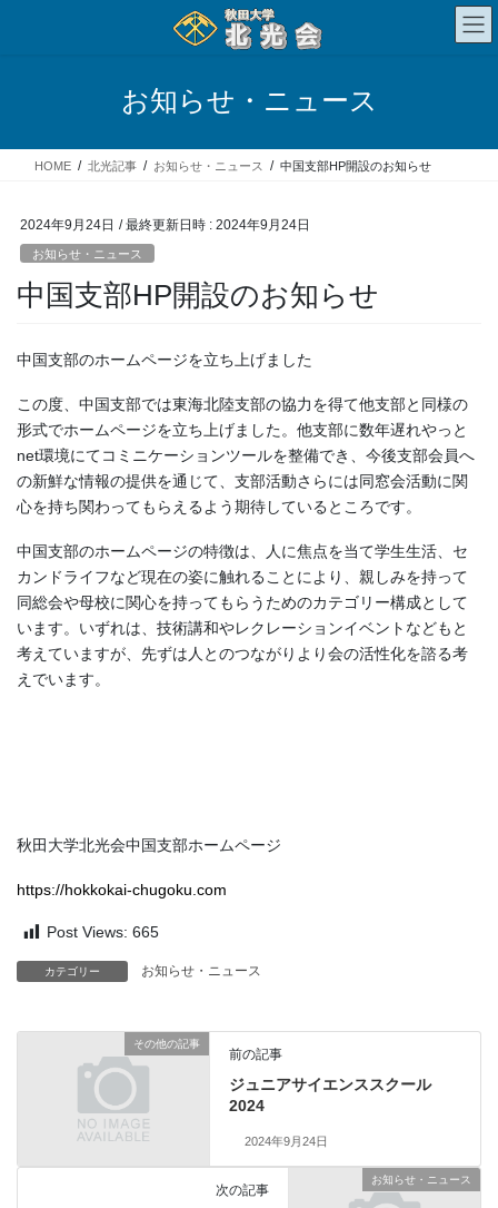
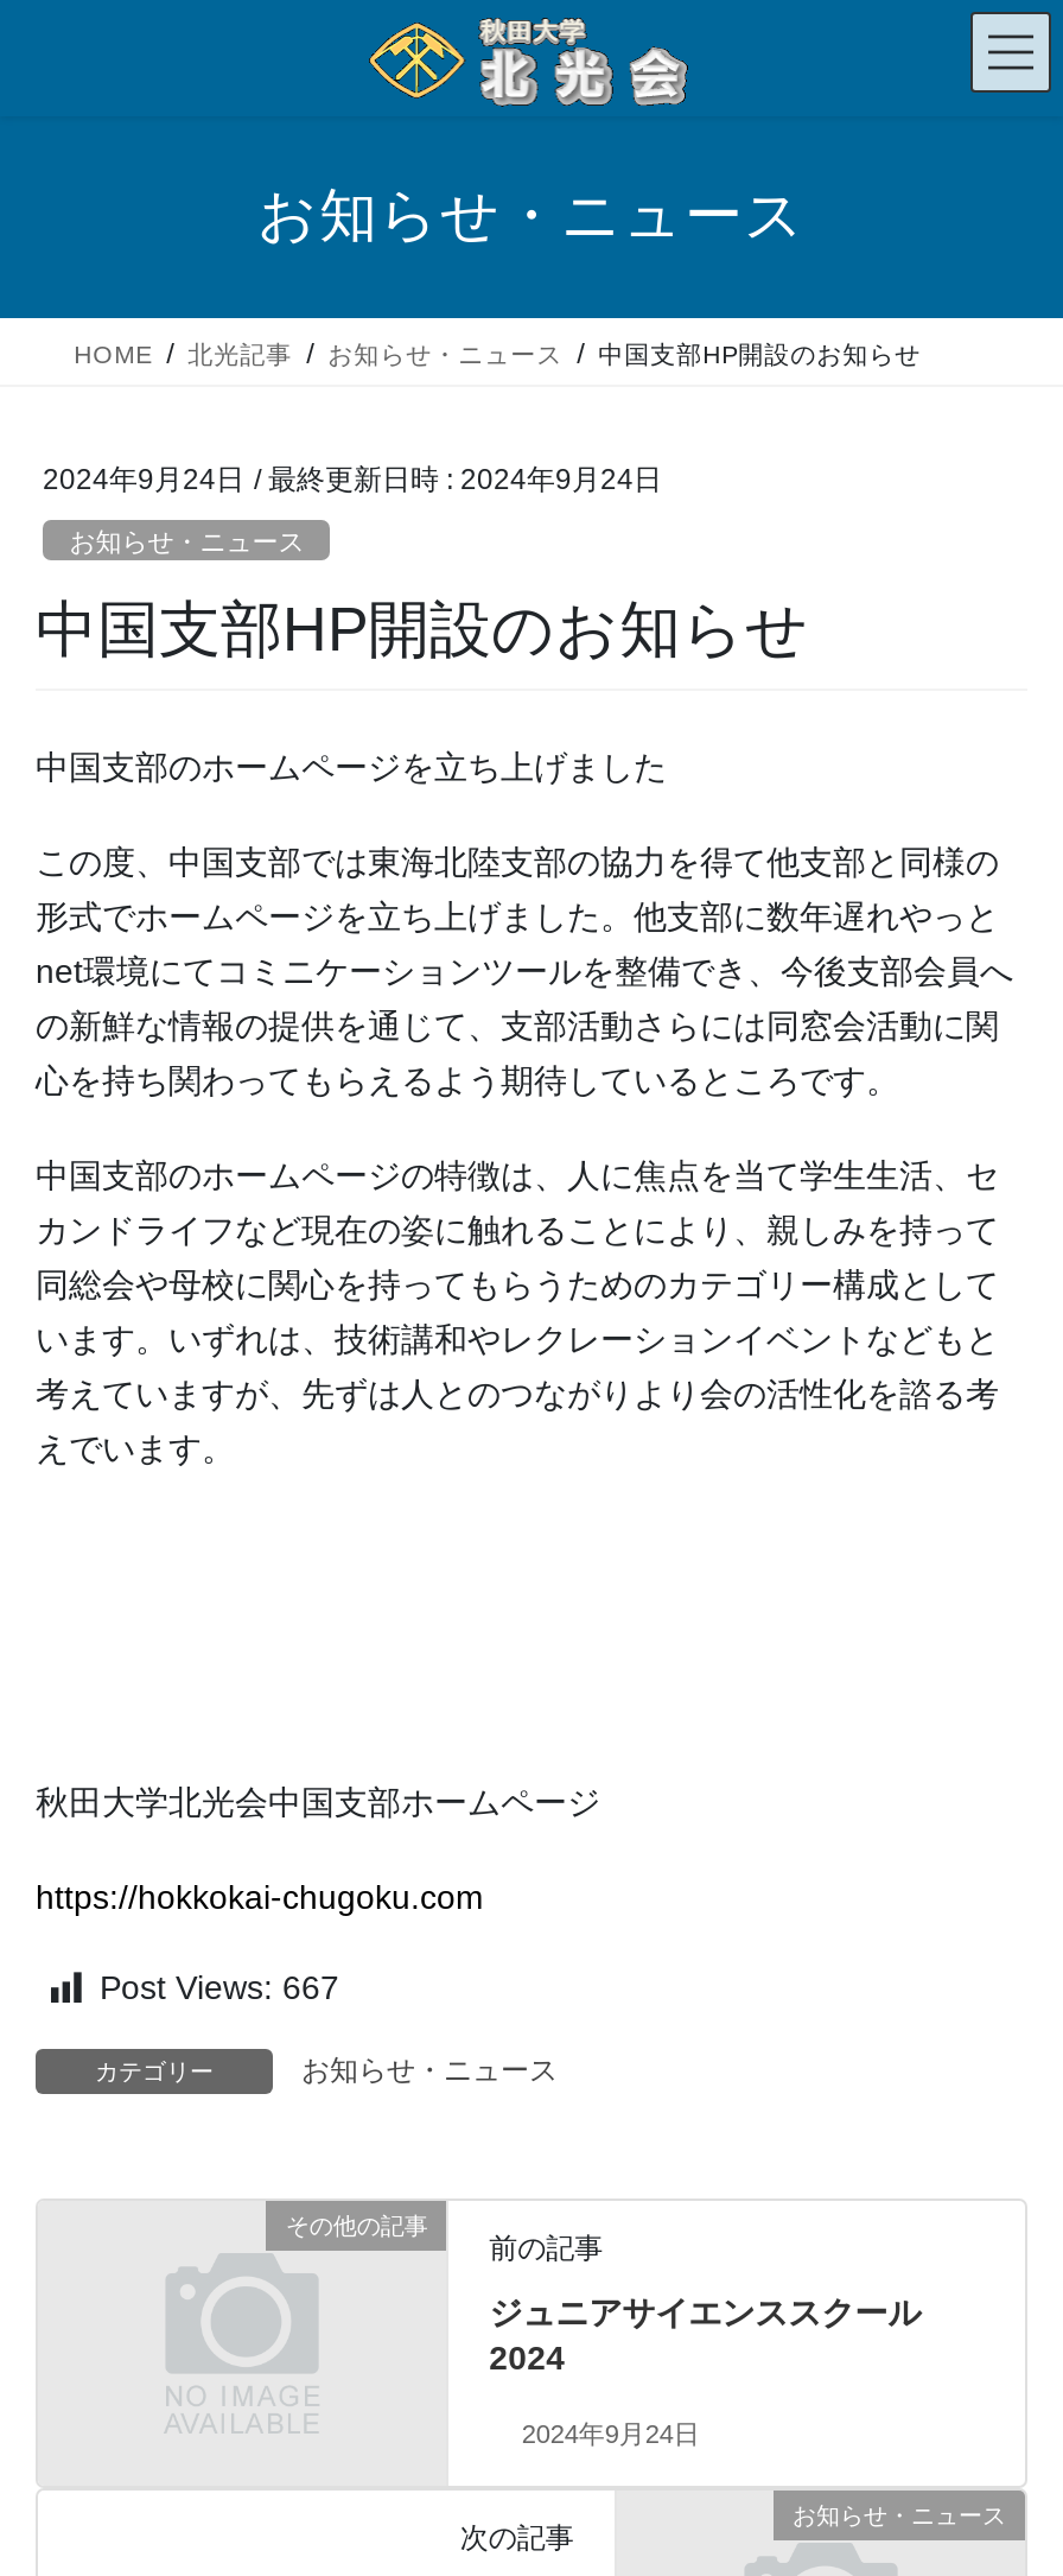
[47,924,159,941] Post Views: 665 -> [100,1969,339,2007] Post Views: 667

